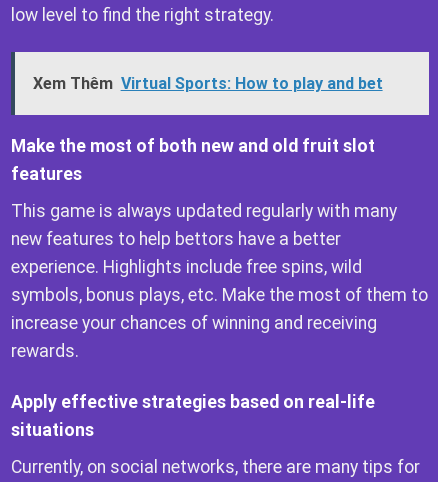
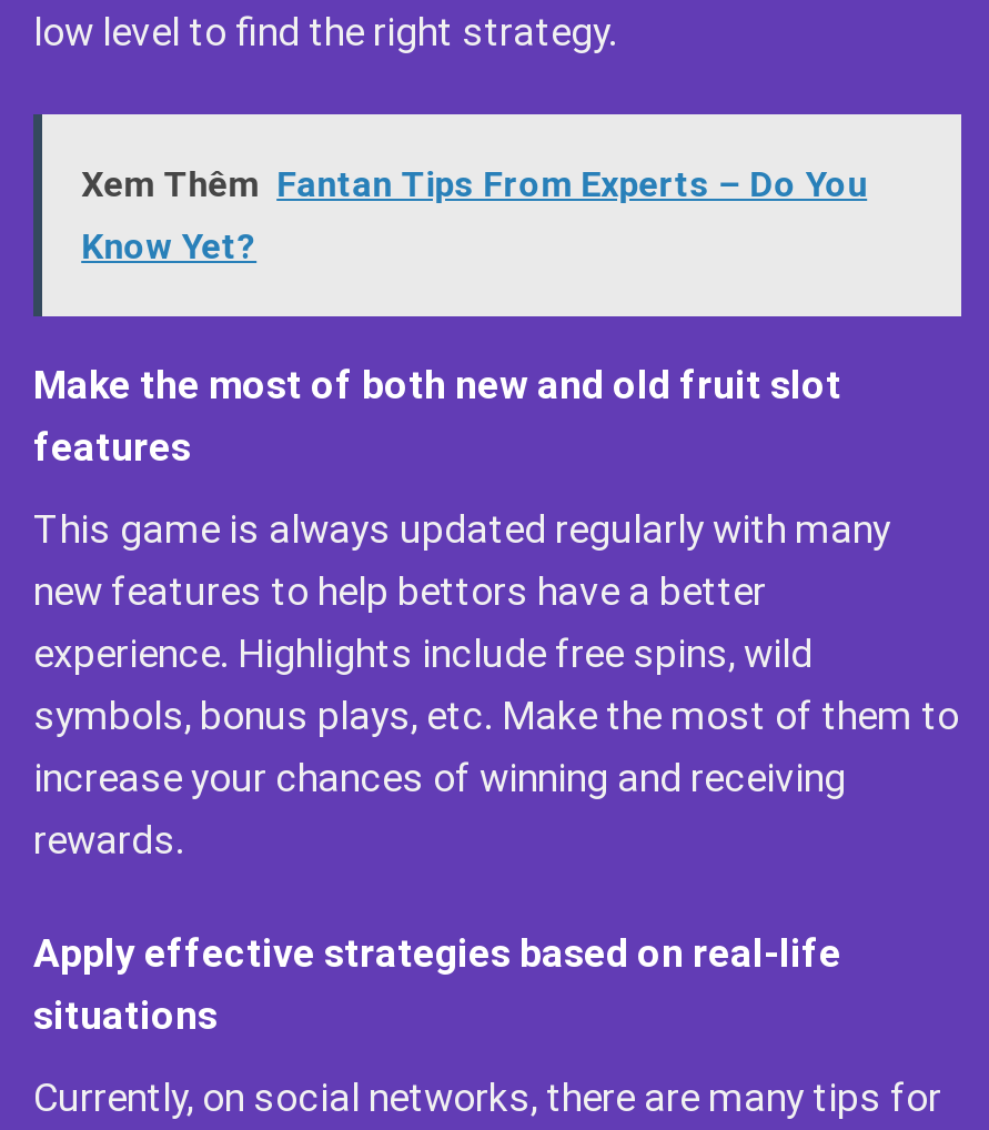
[33,74,383,93] Xem Thêm Virtual Sports: How to play and bet -> [81,164,867,268] Xem Thêm Fantan Tips From Experts – Do You | Know Yet?

